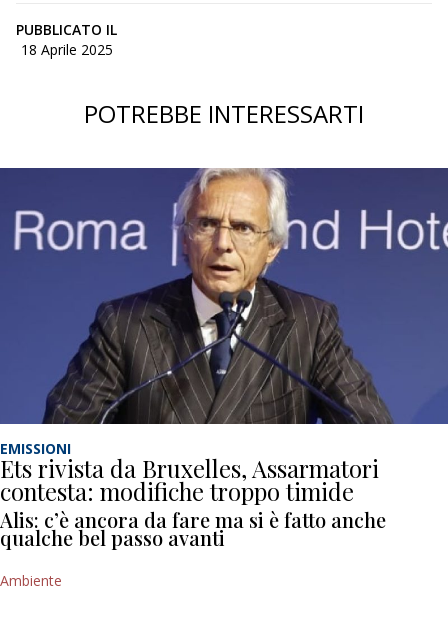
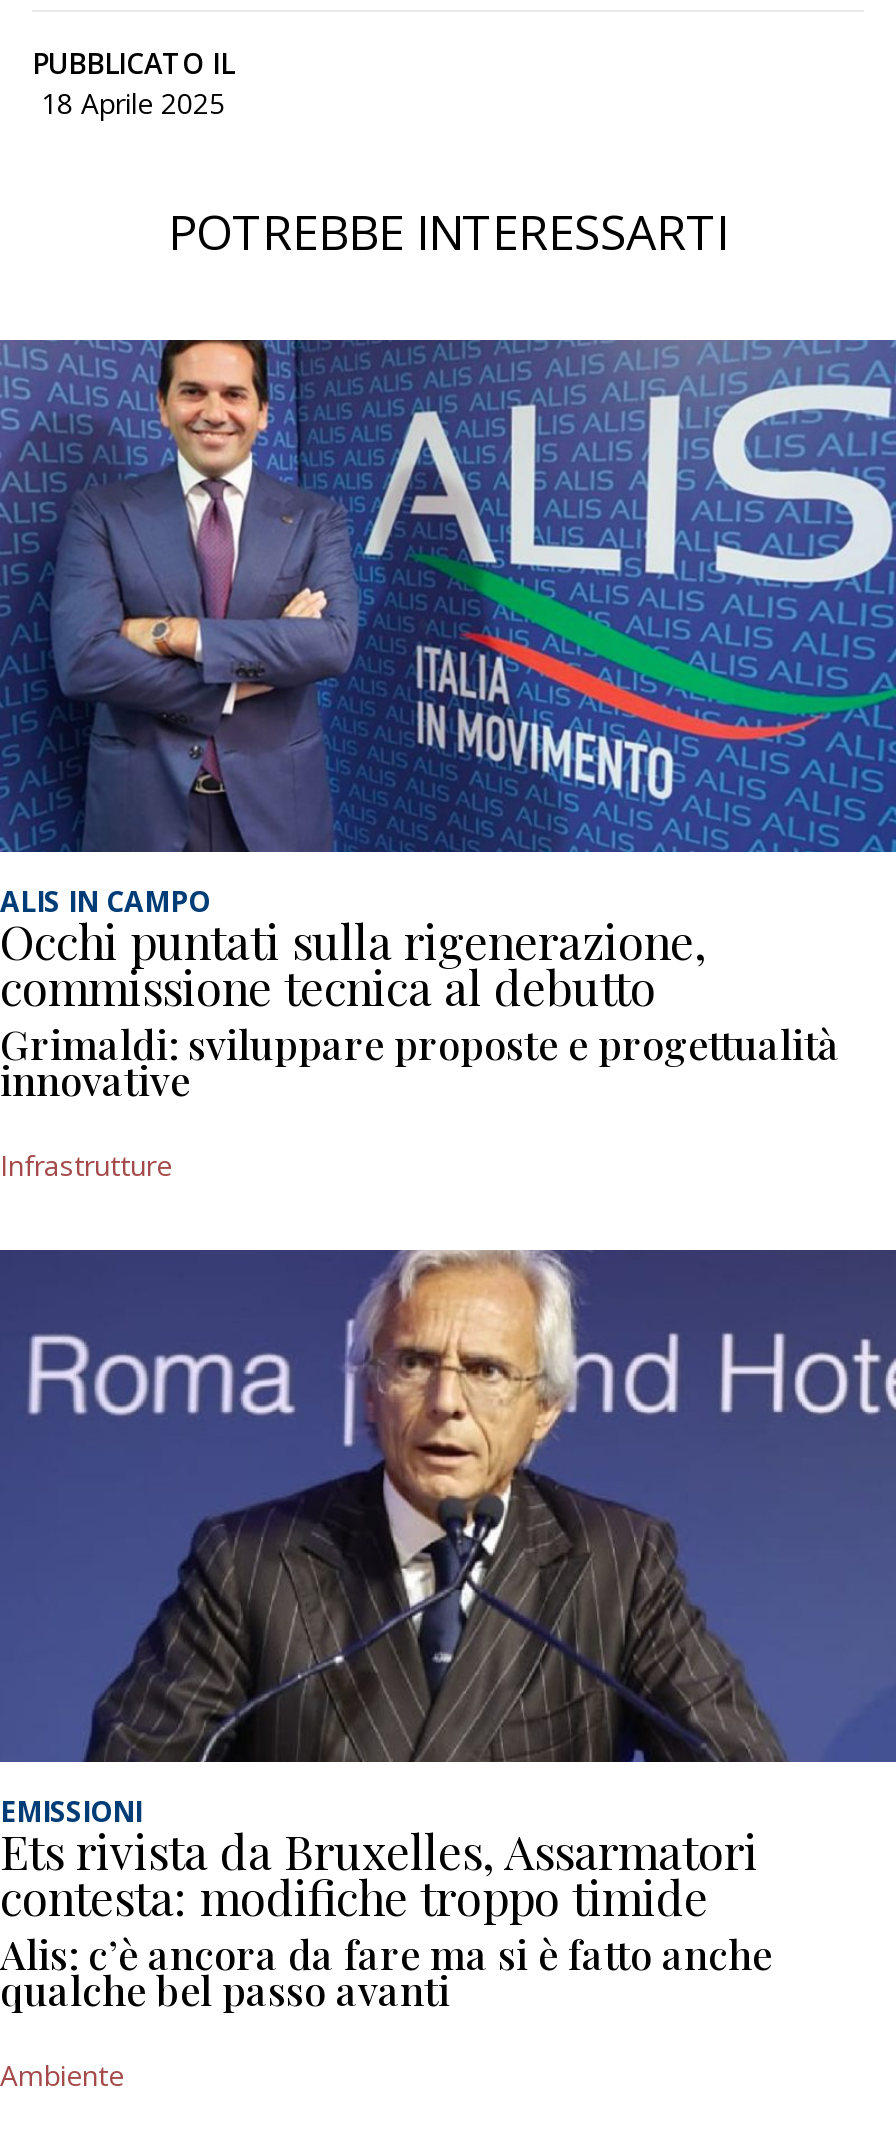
none -> [0,338,890,1184] [image] | ALIS IN CAMPO | Occhi puntati sulla rigenerazione, | commissione tecnica al debutto | Grimaldi: sviluppare proposte e progettualità | innovative | Infrastrutture

